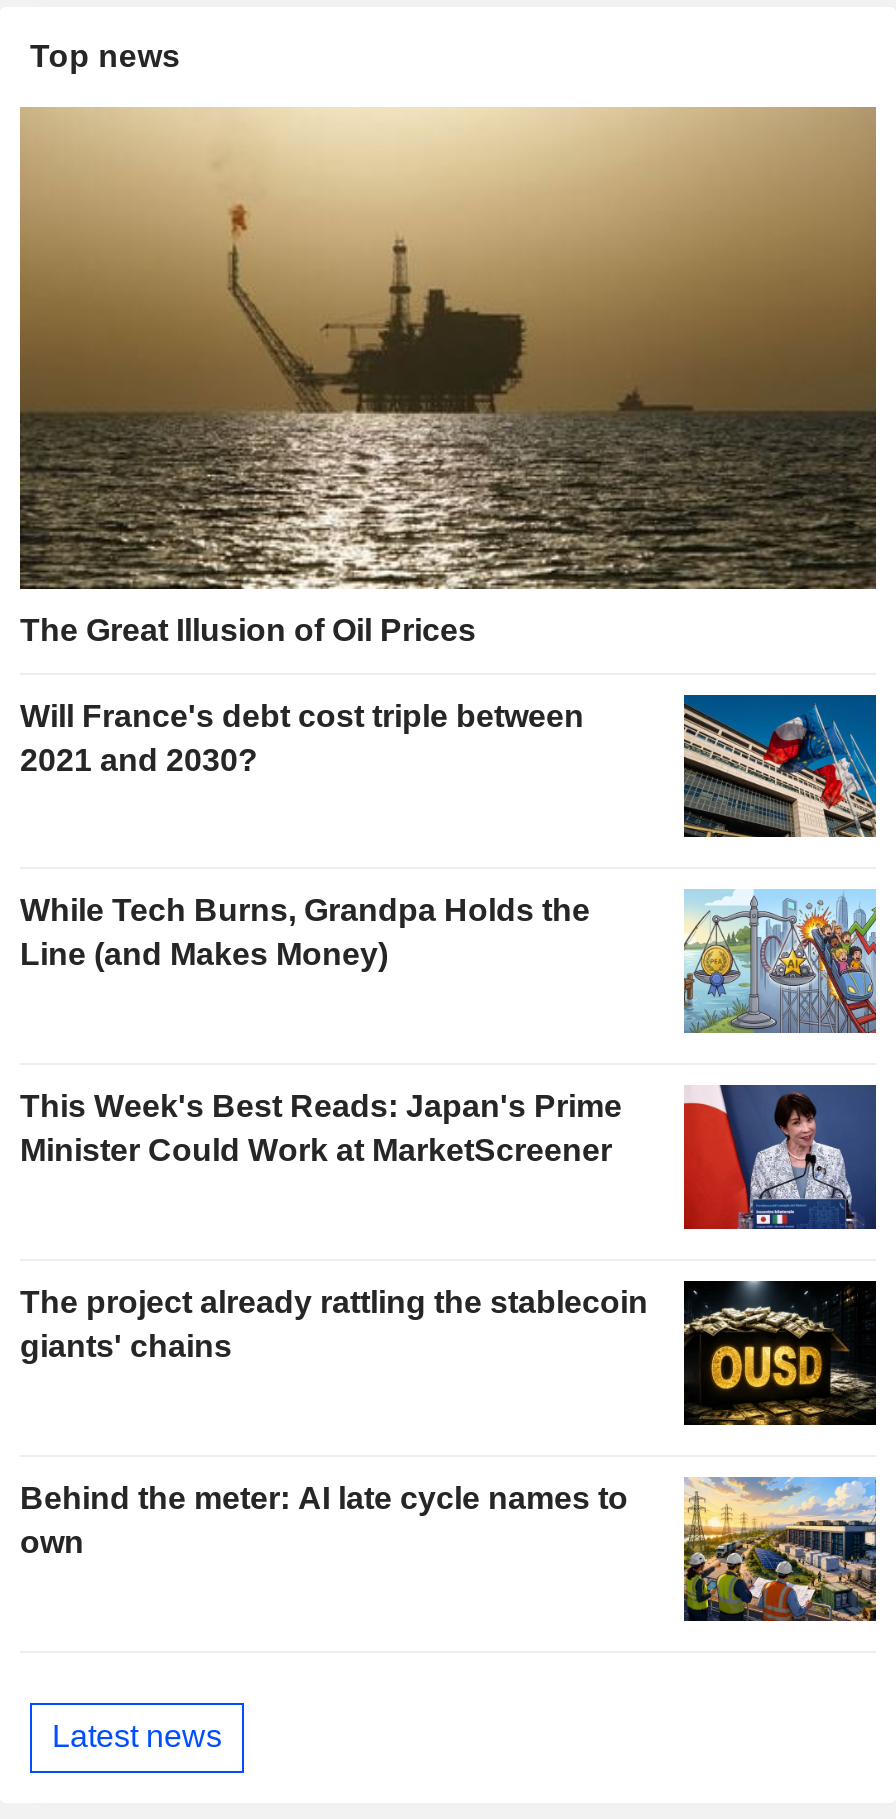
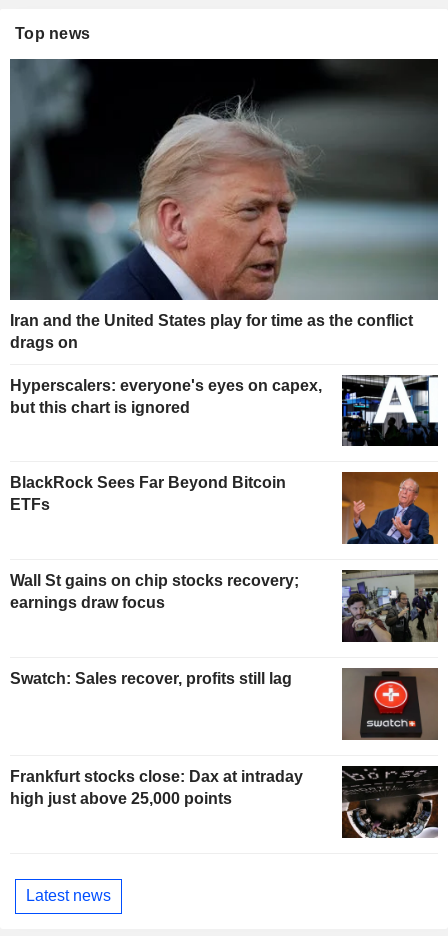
[18,105,878,646] [image] | The Great Illusion of Oil Prices -> [9,58,439,350] [image] | Iran and the United States play for time as the conflict | drags on
[20,698,584,776] Will France's debt cost triple between | 2021 and 2030? -> [10,376,322,415] Hyperscalers: everyone's eyes on capex, | but this chart is ignored
[682,693,878,839] [image] -> [342,374,439,447] [image]
[20,894,590,972] While Tech Burns, Grandpa Holds the | Line (and Makes Money) -> [10,474,286,513] BlackRock Sees Far Beyond Bitcoin | ETFs
[682,889,878,1035] [image] -> [341,471,439,545] [image]
[20,1089,622,1167] This Week's Best Reads: Japan's Prime | Minister Could Work at MarketScreener -> [10,572,299,611] Wall St gains on chip stocks recovery; | earnings draw focus
[682,1085,876,1231] [image] -> [341,569,438,643] [image]
[20,1285,648,1363] The project already rattling the stablecoin | giants' chains -> [10,670,292,687] Swatch: Sales recover, profits still lag
[682,1279,878,1427] [image] -> [341,667,439,741] [image]
[20,1475,878,1623] [image] | Behind the meter: AI late cycle names to | own -> [10,765,438,839] [image] | Frankfurt stocks close: Dax at intraday | high just above 25,000 points

